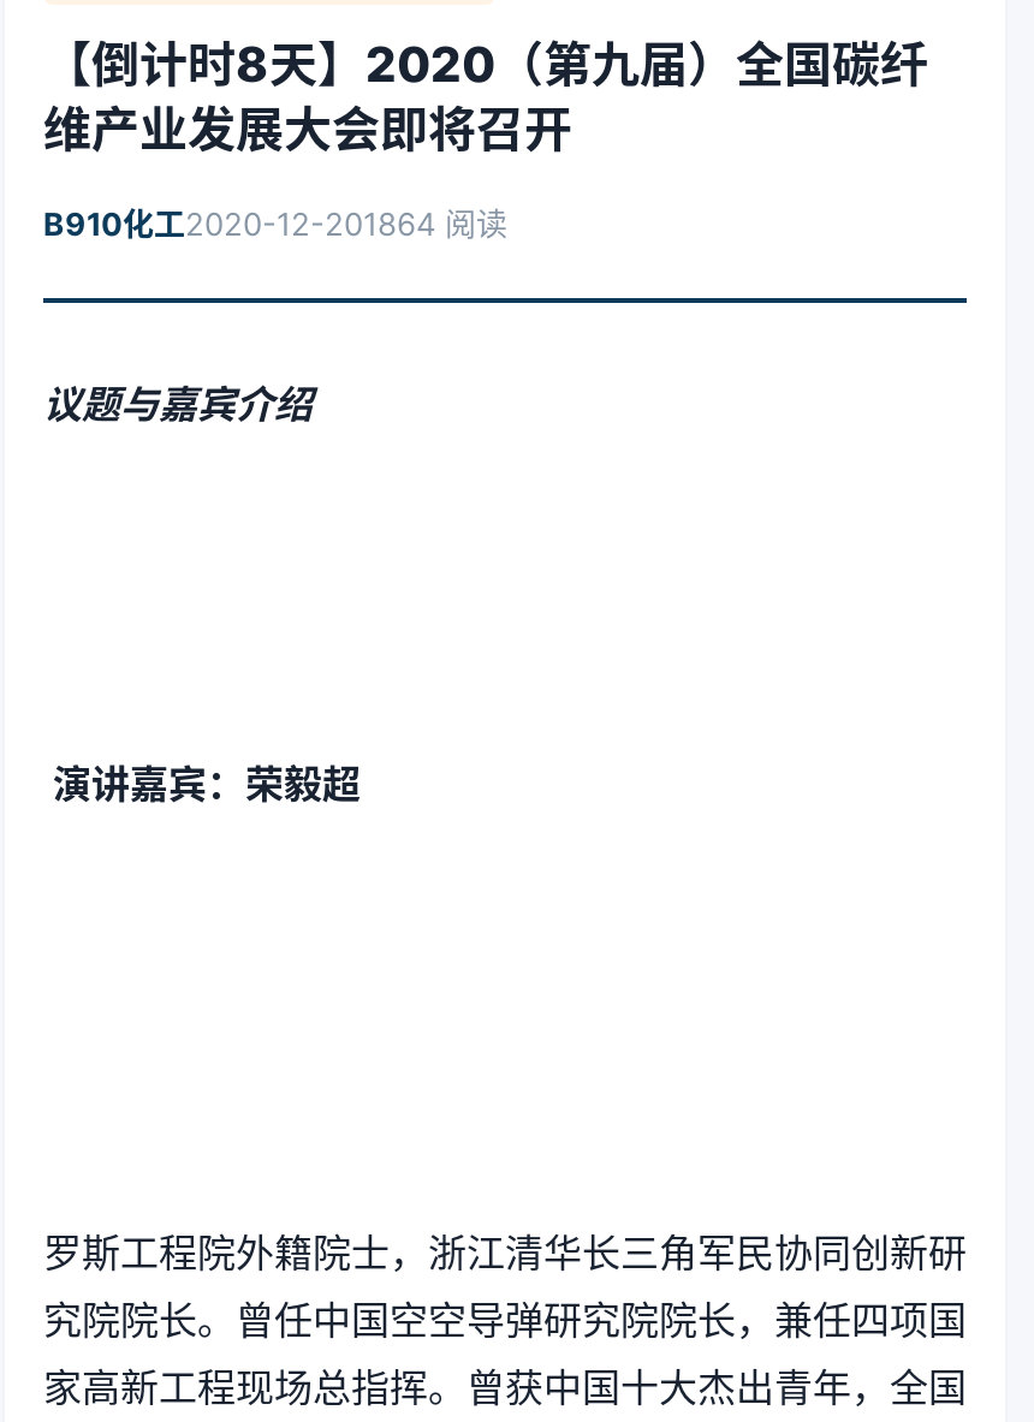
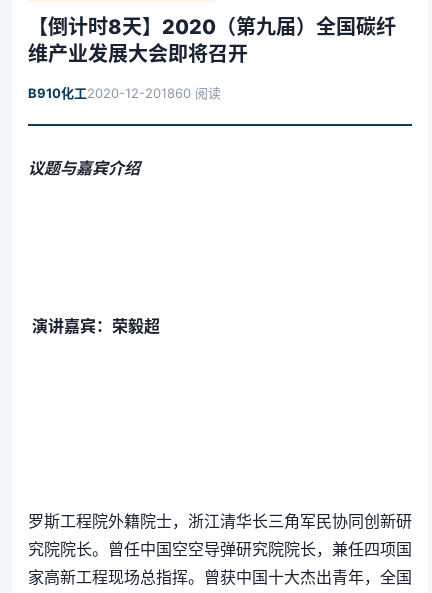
[43,204,507,243] B910化工2020-12-201864 阅读 -> [28,85,221,101] B910化工2020-12-201860 阅读

